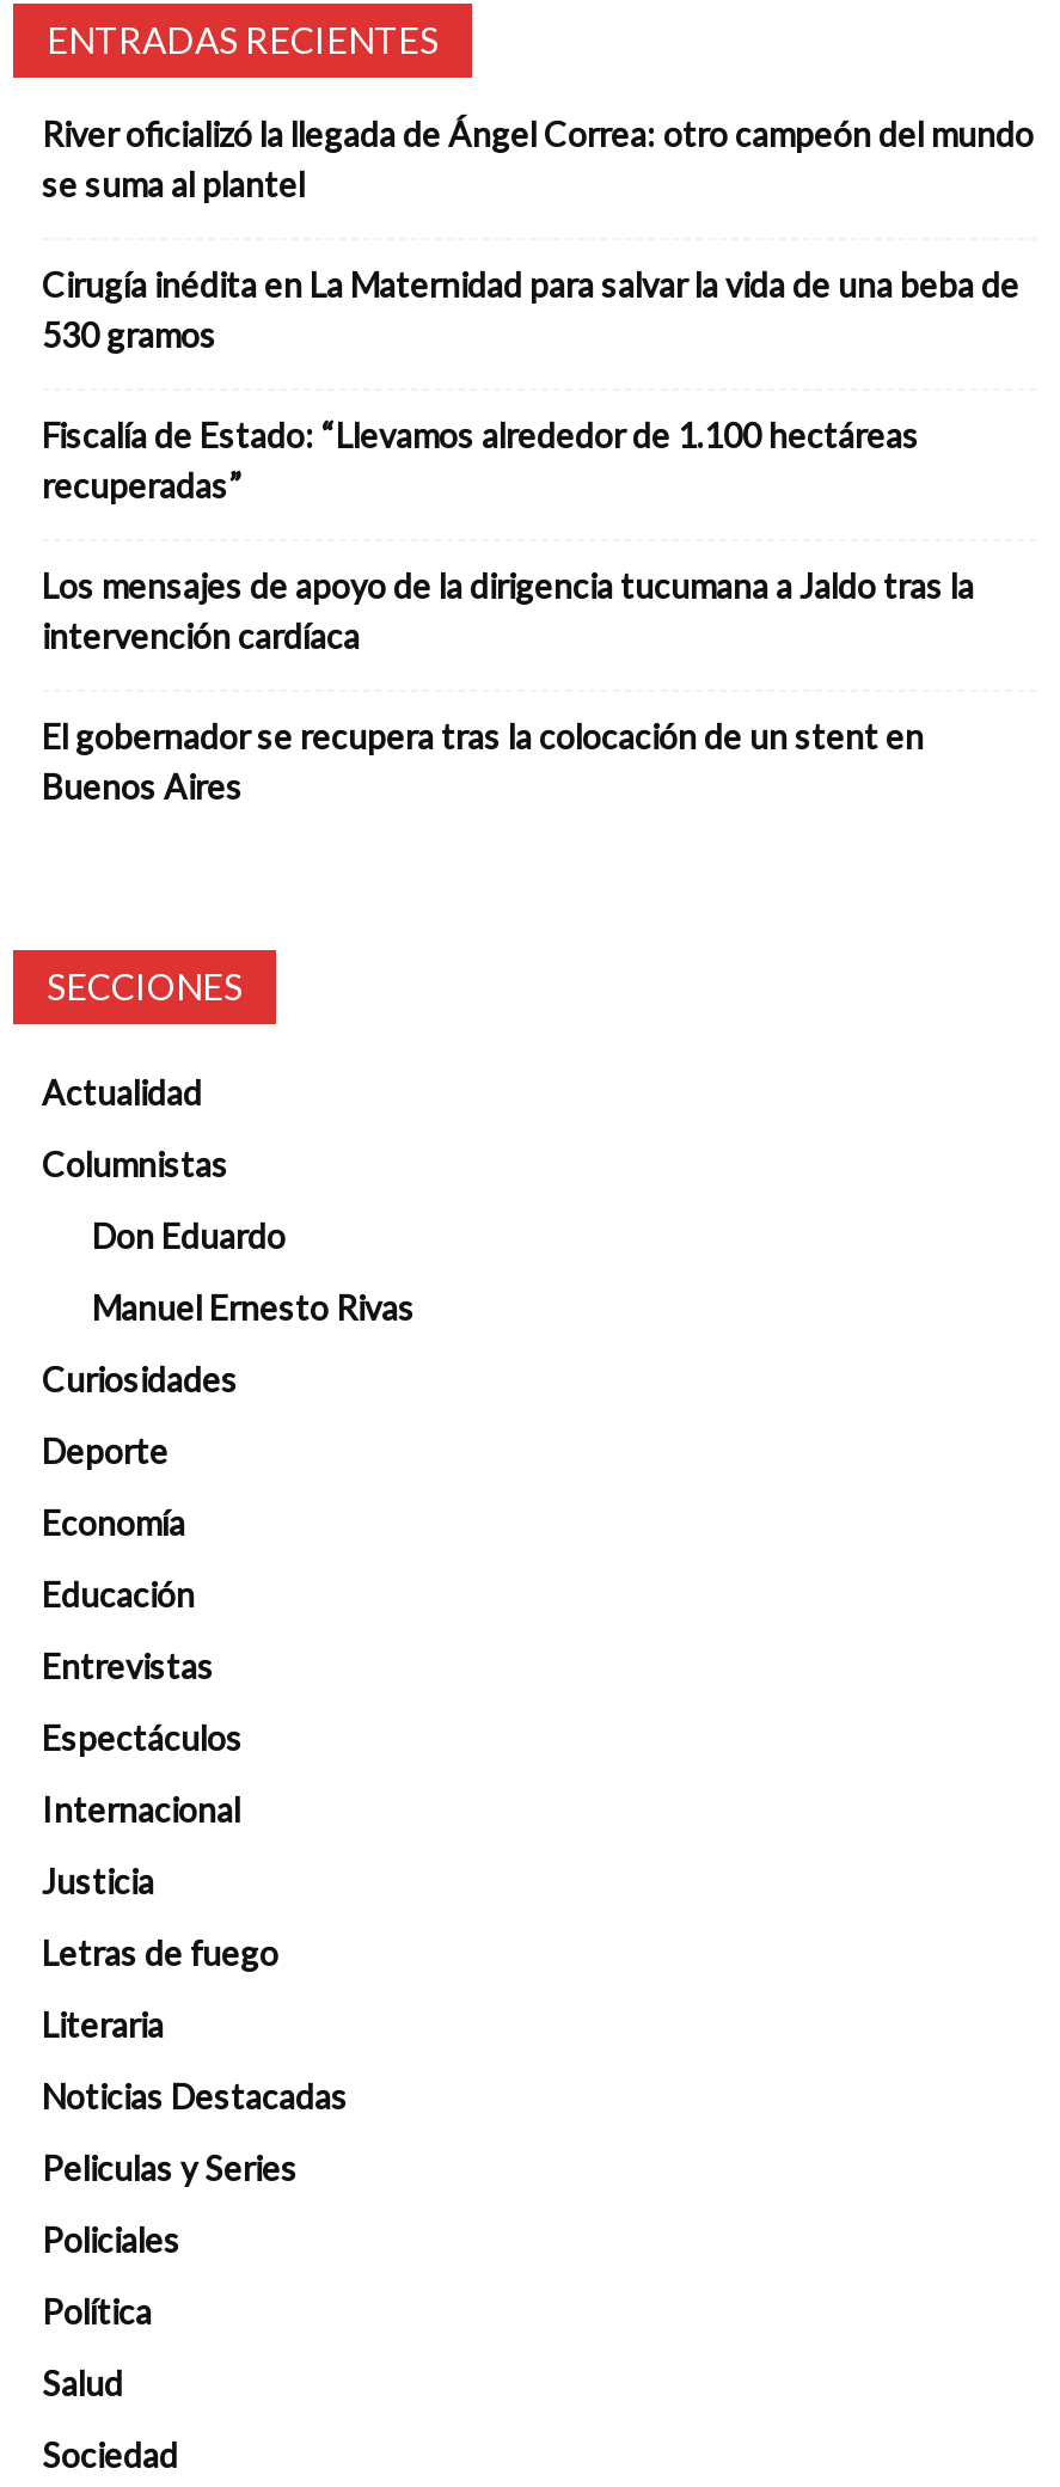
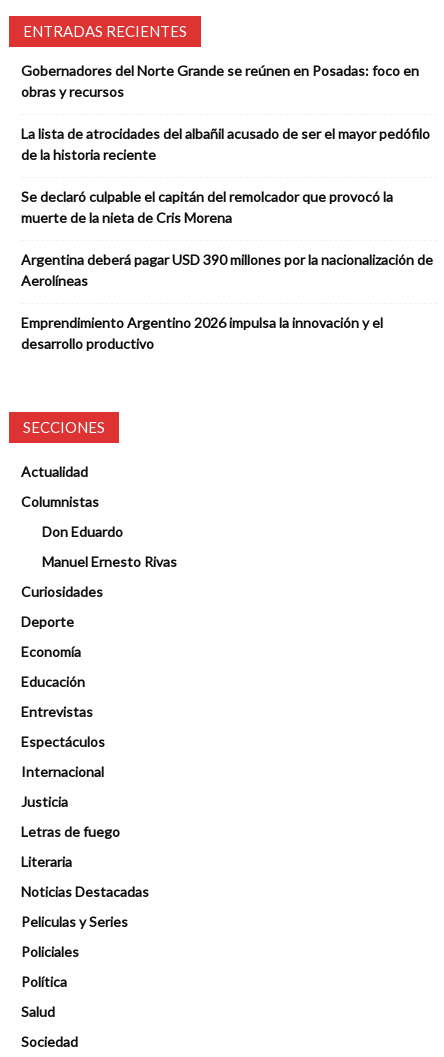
[42,114,1034,205] River oficializó la llegada de Ángel Correa: otro campeón del mundo | se suma al plantel -> [21,62,419,100] Gobernadores del Norte Grande se reúnen en Posadas: foco en | obras y recursos
[42,265,1019,356] Cirugía inédita en La Maternidad para salvar la vida de una beba de | 530 gramos -> [21,125,430,163] La lista de atrocidades del albañil acusado de ser el mayor pedófilo | de la historia reciente
[42,415,919,506] Fiscalía de Estado: “Llevamos alrededor de 1.100 hectáreas | recuperadas” -> [21,188,393,226] Se declaró culpable el capitán del remolcador que provocó la | muerte de la nieta de Cris Morena
[42,566,974,657] Los mensajes de apoyo de la dirigencia tucumana a Jaldo tras la | intervención cardíaca -> [21,251,433,289] Argentina deberá pagar USD 390 millones por la nacionalización de | Aerolíneas
[42,717,924,807] El gobernador se recupera tras la colocación de un stent en | Buenos Aires -> [21,314,383,352] Emprendimiento Argentino 2026 impulsa la innovación y el | desarrollo productivo

